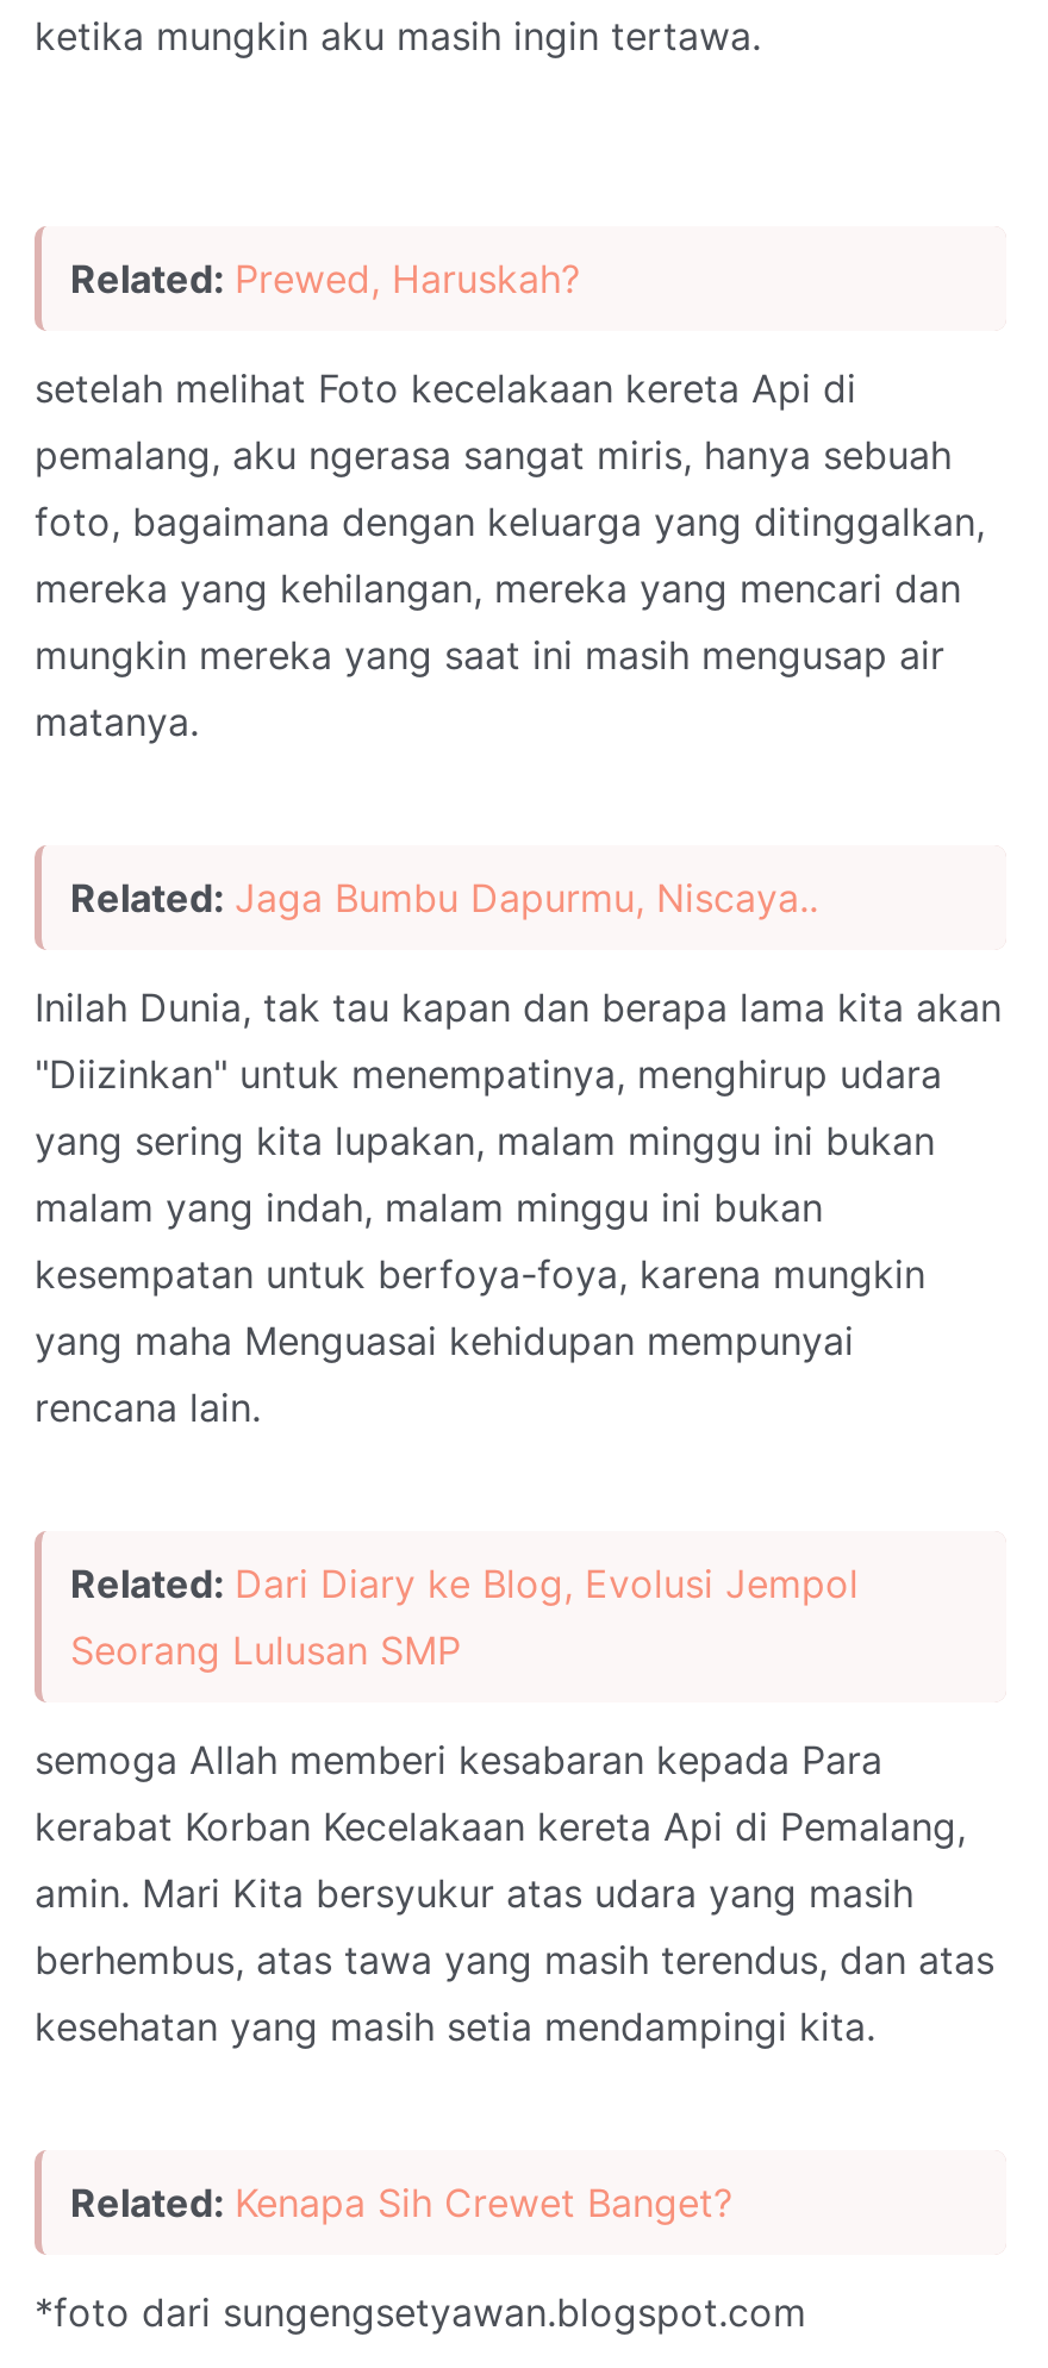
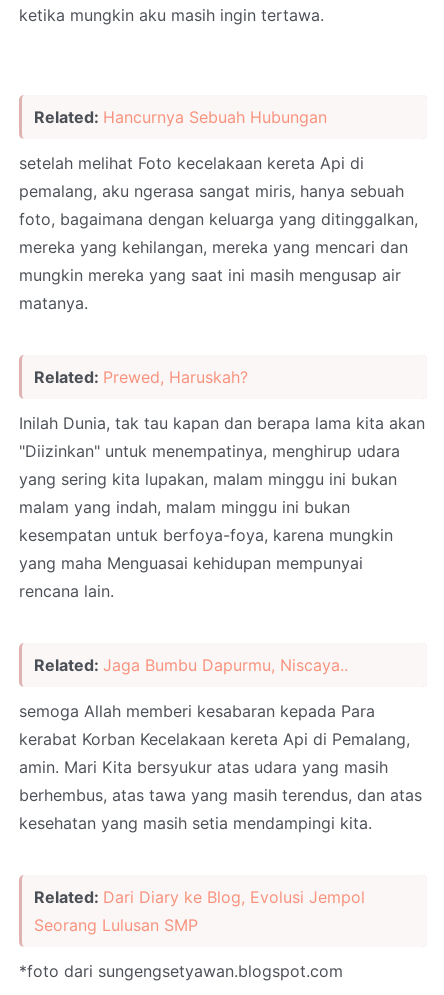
none -> [34,107,327,127] Related: Hancurnya Sebuah Hubungan
moved [70,255,580,302] -> [34,367,248,387]: Related: Prewed, Haruskah?
moved [70,874,818,921] -> [34,655,348,675]: Related: Jaga Bumbu Dapurmu, Niscaya..
moved [70,1560,859,1674] -> [34,887,365,935]: Related: Dari Diary ke Blog, Evolusi Jempol | Seorang Lulusan SMP
moved [35,1736,994,2050] -> [19,701,422,833]: semoga Allah memberi kesabaran kepada Para | kerabat Korban Kecelakaan kereta Api di Pemalang, | amin. Mari Kita bersyukur atas udara yang masih | berhembus, atas tawa yang masih terendus, dan atas | kesehatan yang masih setia mendampingi kita.
[70,2179,732,2226] Related: Kenapa Sih Crewet Banget? -> none

